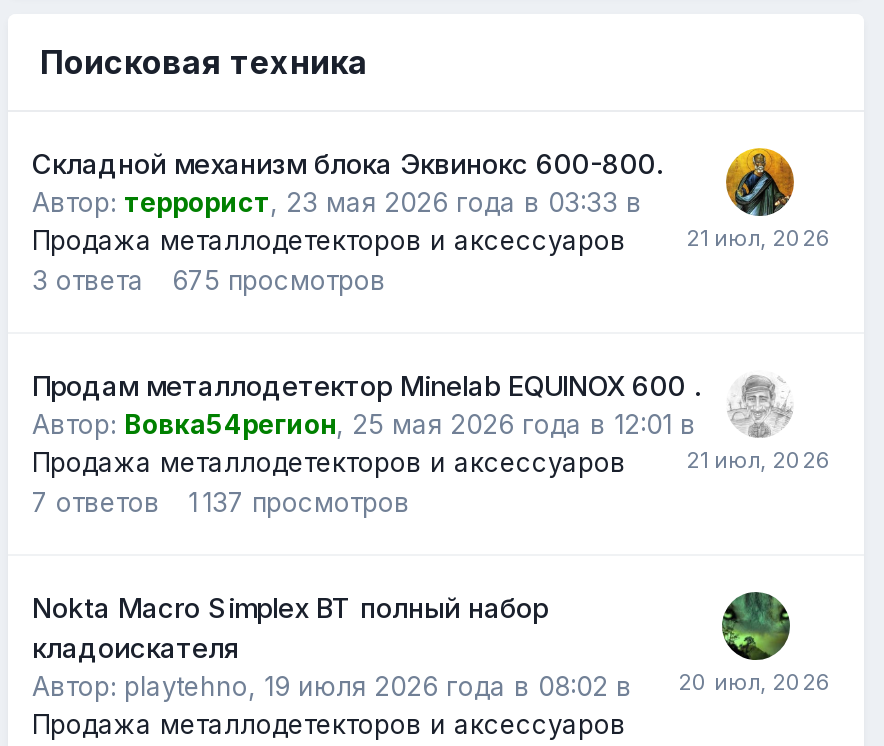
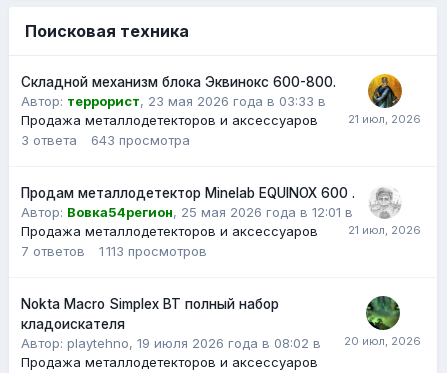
[172,265,386,297] 675 просмотров -> [91,132,190,148] 643 просмотра
[32,487,410,519] 7 ответов 1 137 просмотров -> [21,243,207,259] 7 ответов 1 113 просмотров

